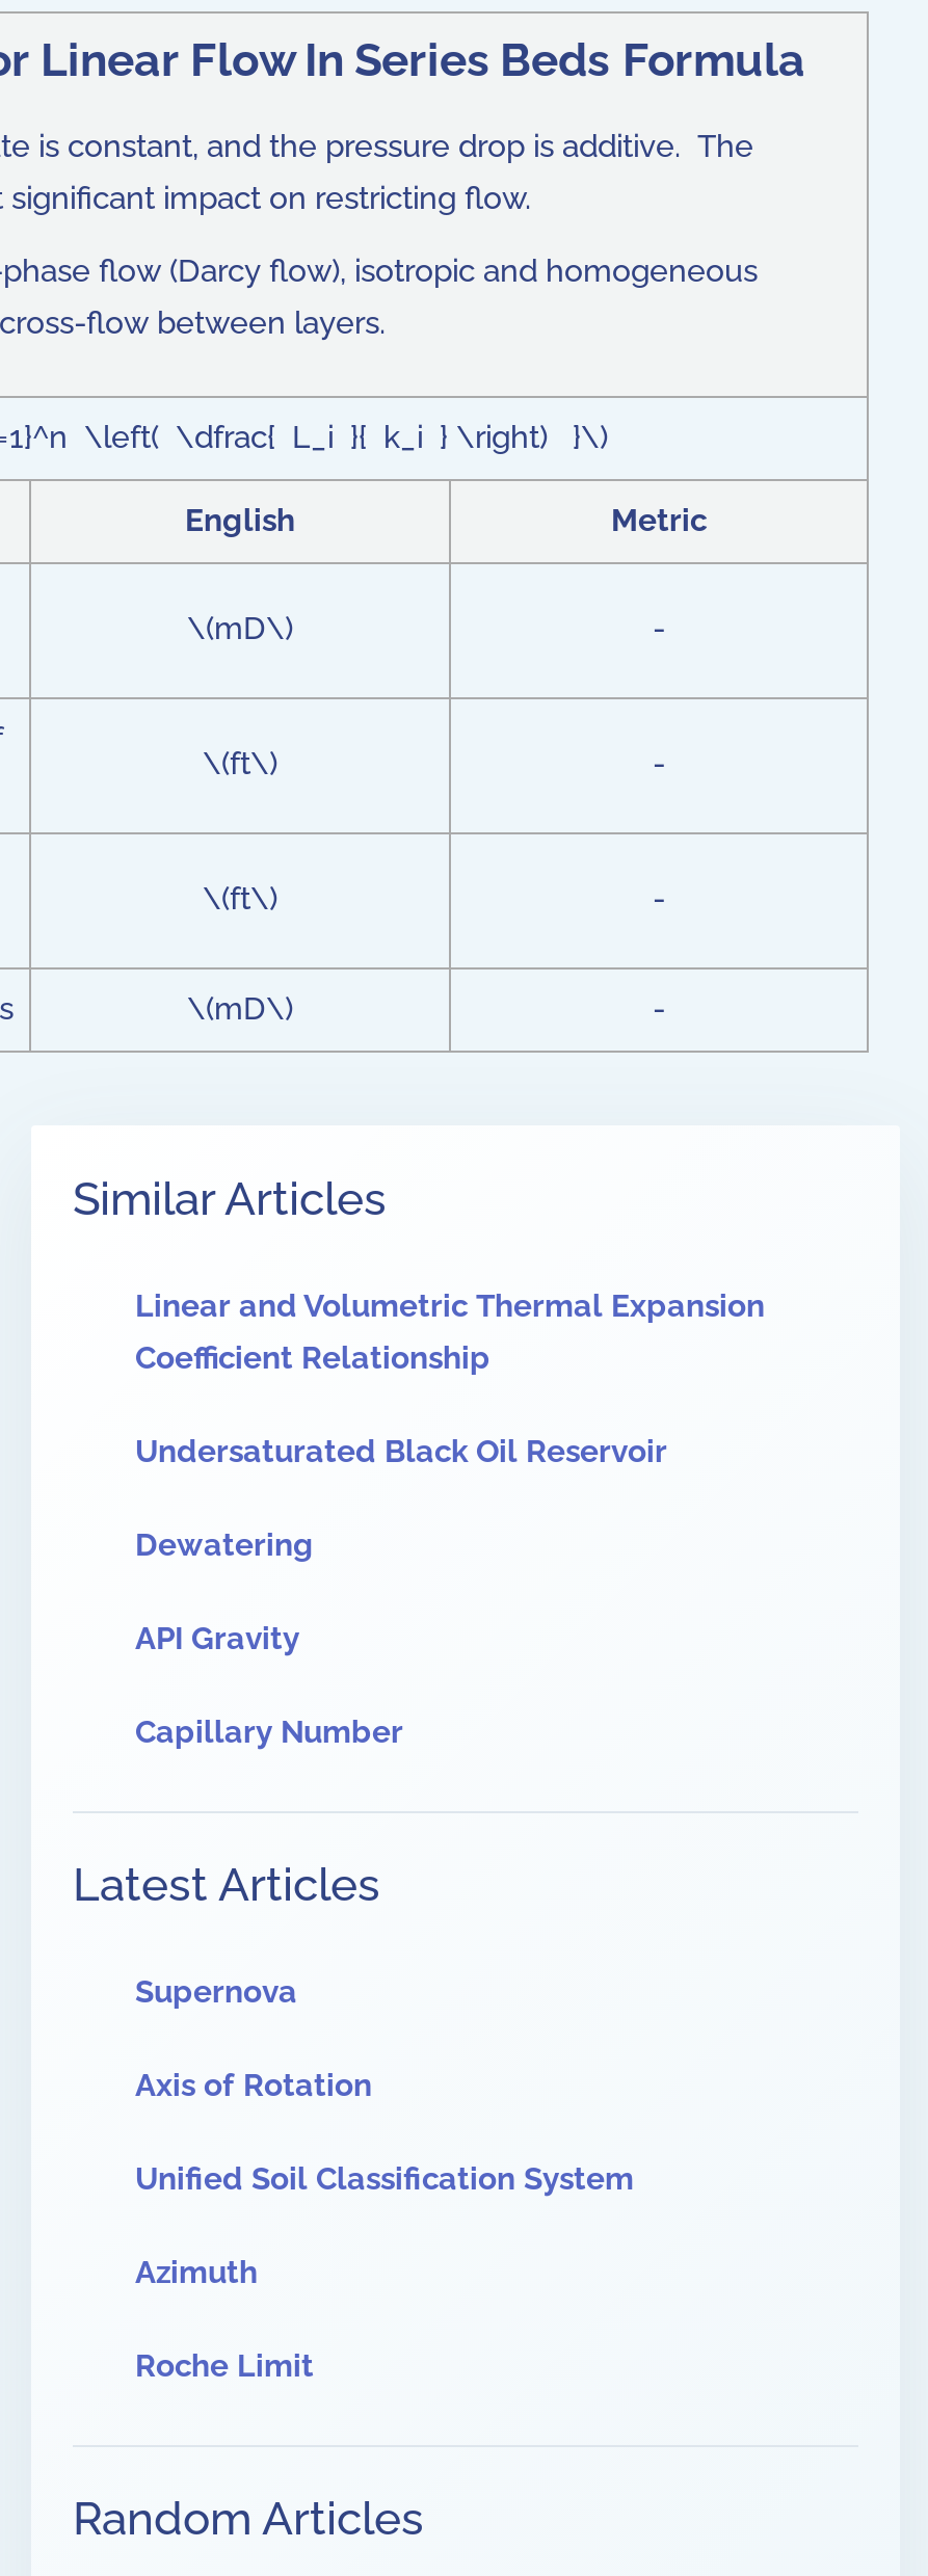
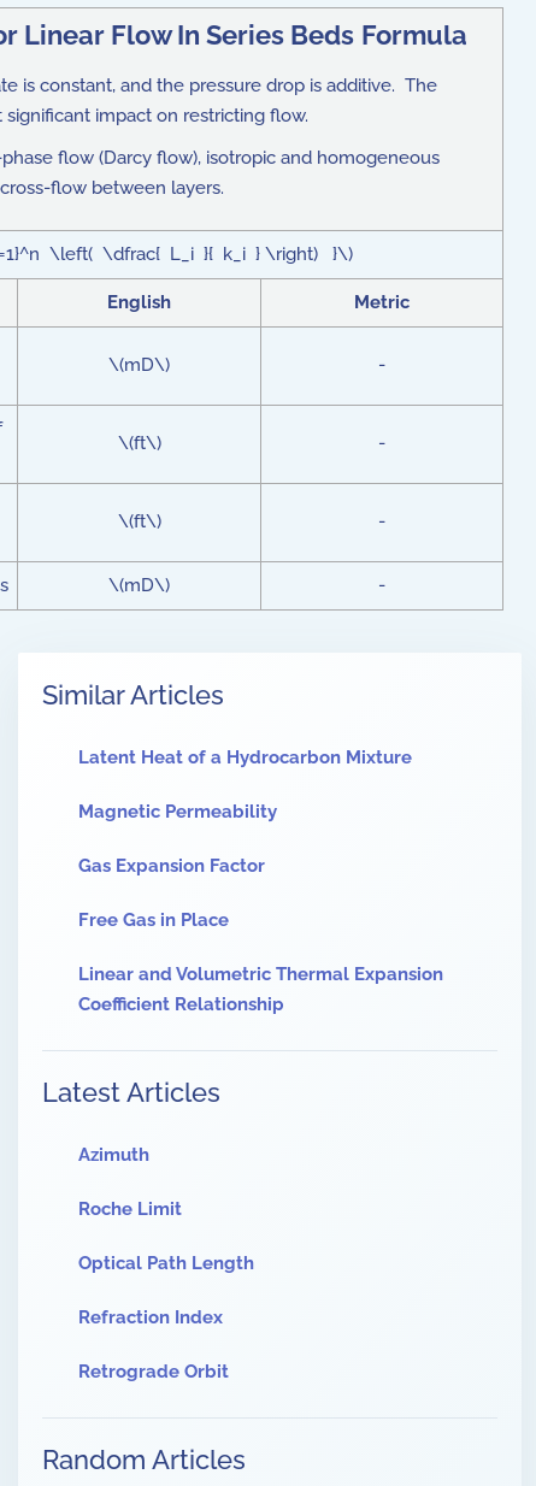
none -> [78,747,412,931] Latent Heat of a Hydrocarbon Mixture | Magnetic Permeability | Gas Expansion Factor | Free Gas in Place
moved [135,1288,765,1377] -> [78,964,443,1016]: Linear and Volumetric Thermal Expansion | Coefficient Relationship
[135,1434,667,1752] Undersaturated Black Oil Reservoir | Dewatering | API Gravity | Capillary Number -> none
[135,1974,634,2198] Supernova | Axis of Rotation | Unified Soil Classification System -> none
moved [135,2254,314,2385] -> [78,1144,182,1220]: Azimuth | Roche Limit
none -> [78,1253,254,1383] Optical Path Length | Refraction Index | Retrograde Orbit

